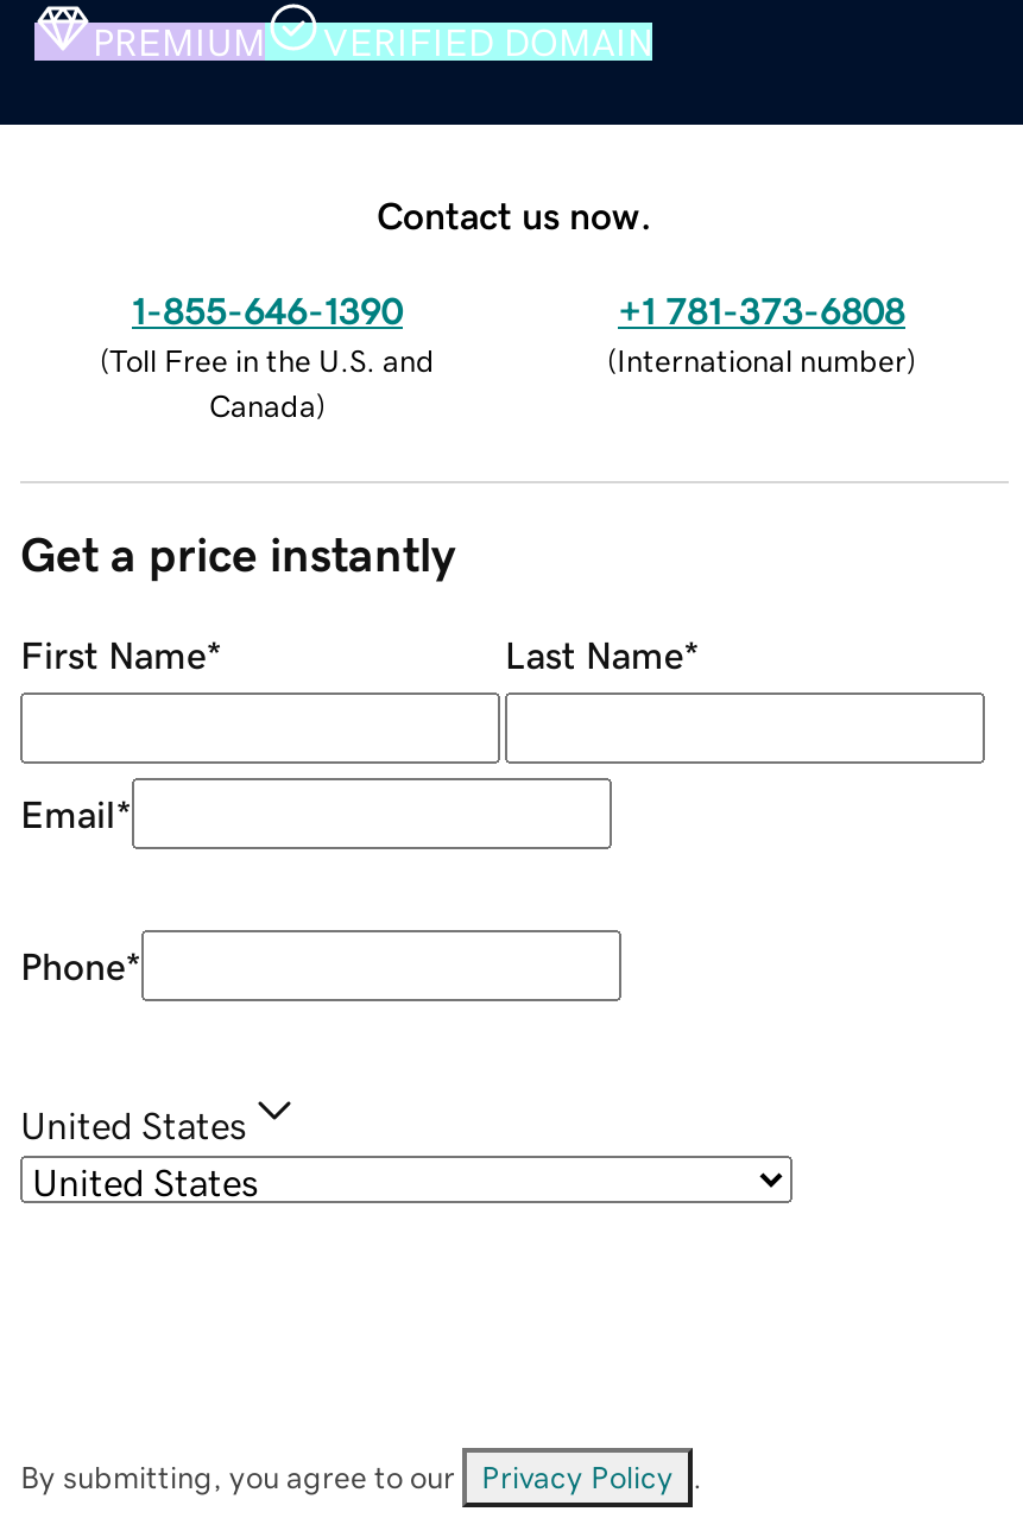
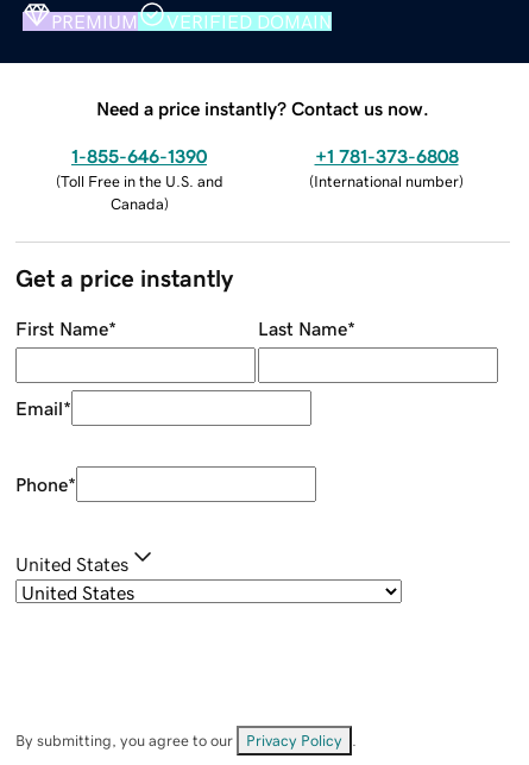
[377,195,652,233] Contact us now. -> [96,98,429,117] Need a price instantly? Contact us now.

